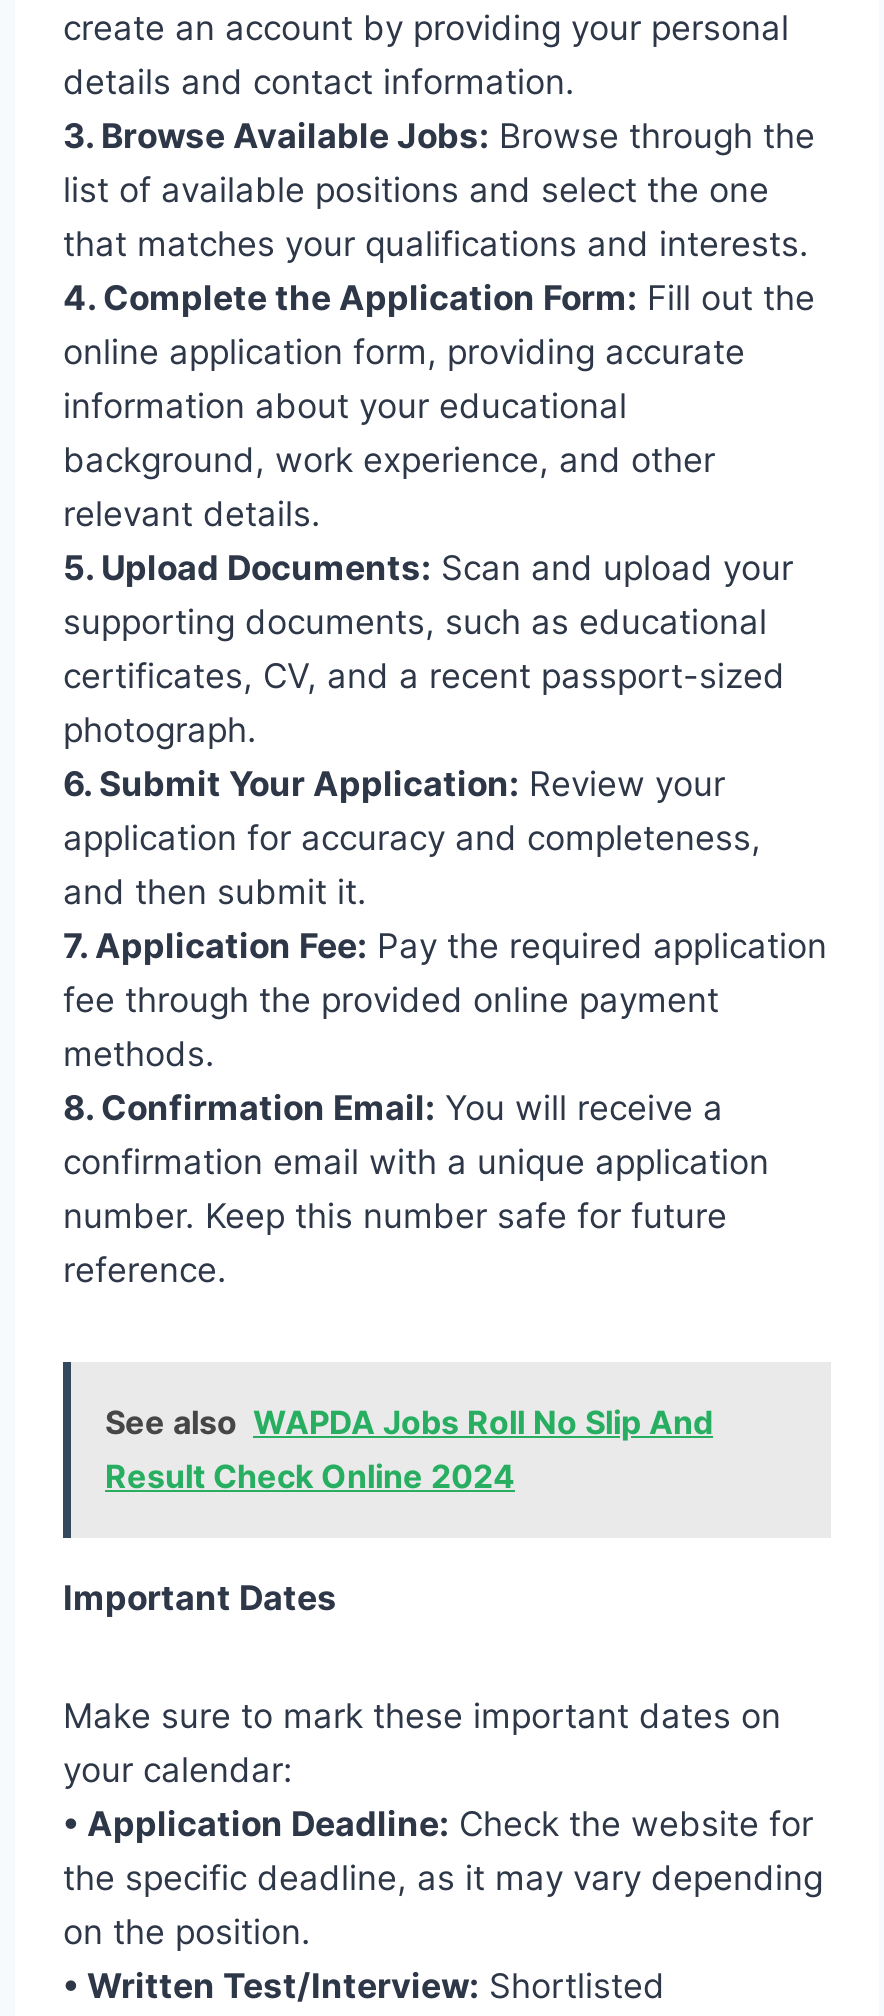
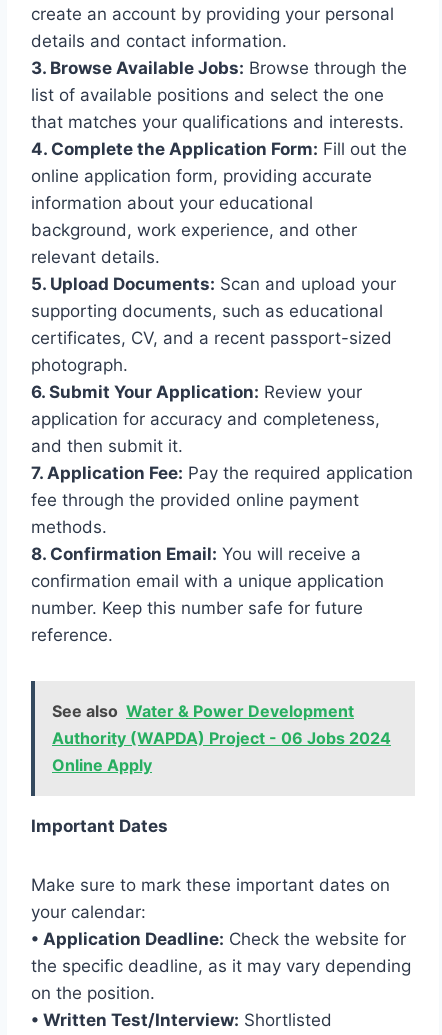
[105,1403,713,1497] See also WAPDA Jobs Roll No Slip And | Result Check Online 2024 -> [52,701,391,775] See also Water & Power Development | Authority (WAPDA) Project - 06 Jobs 2024 | Online Apply

